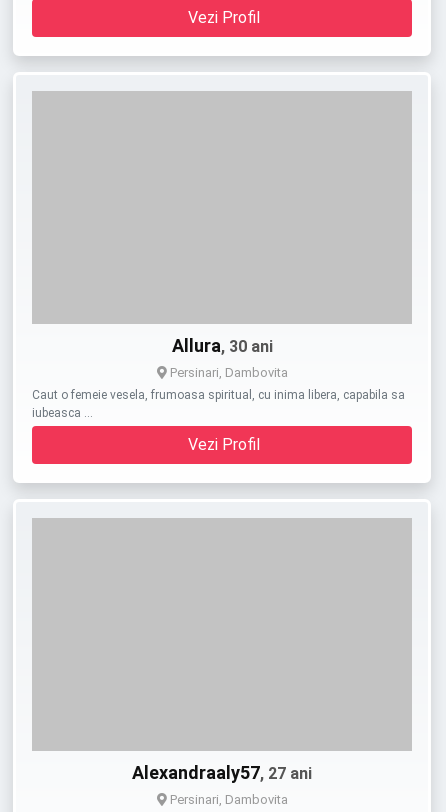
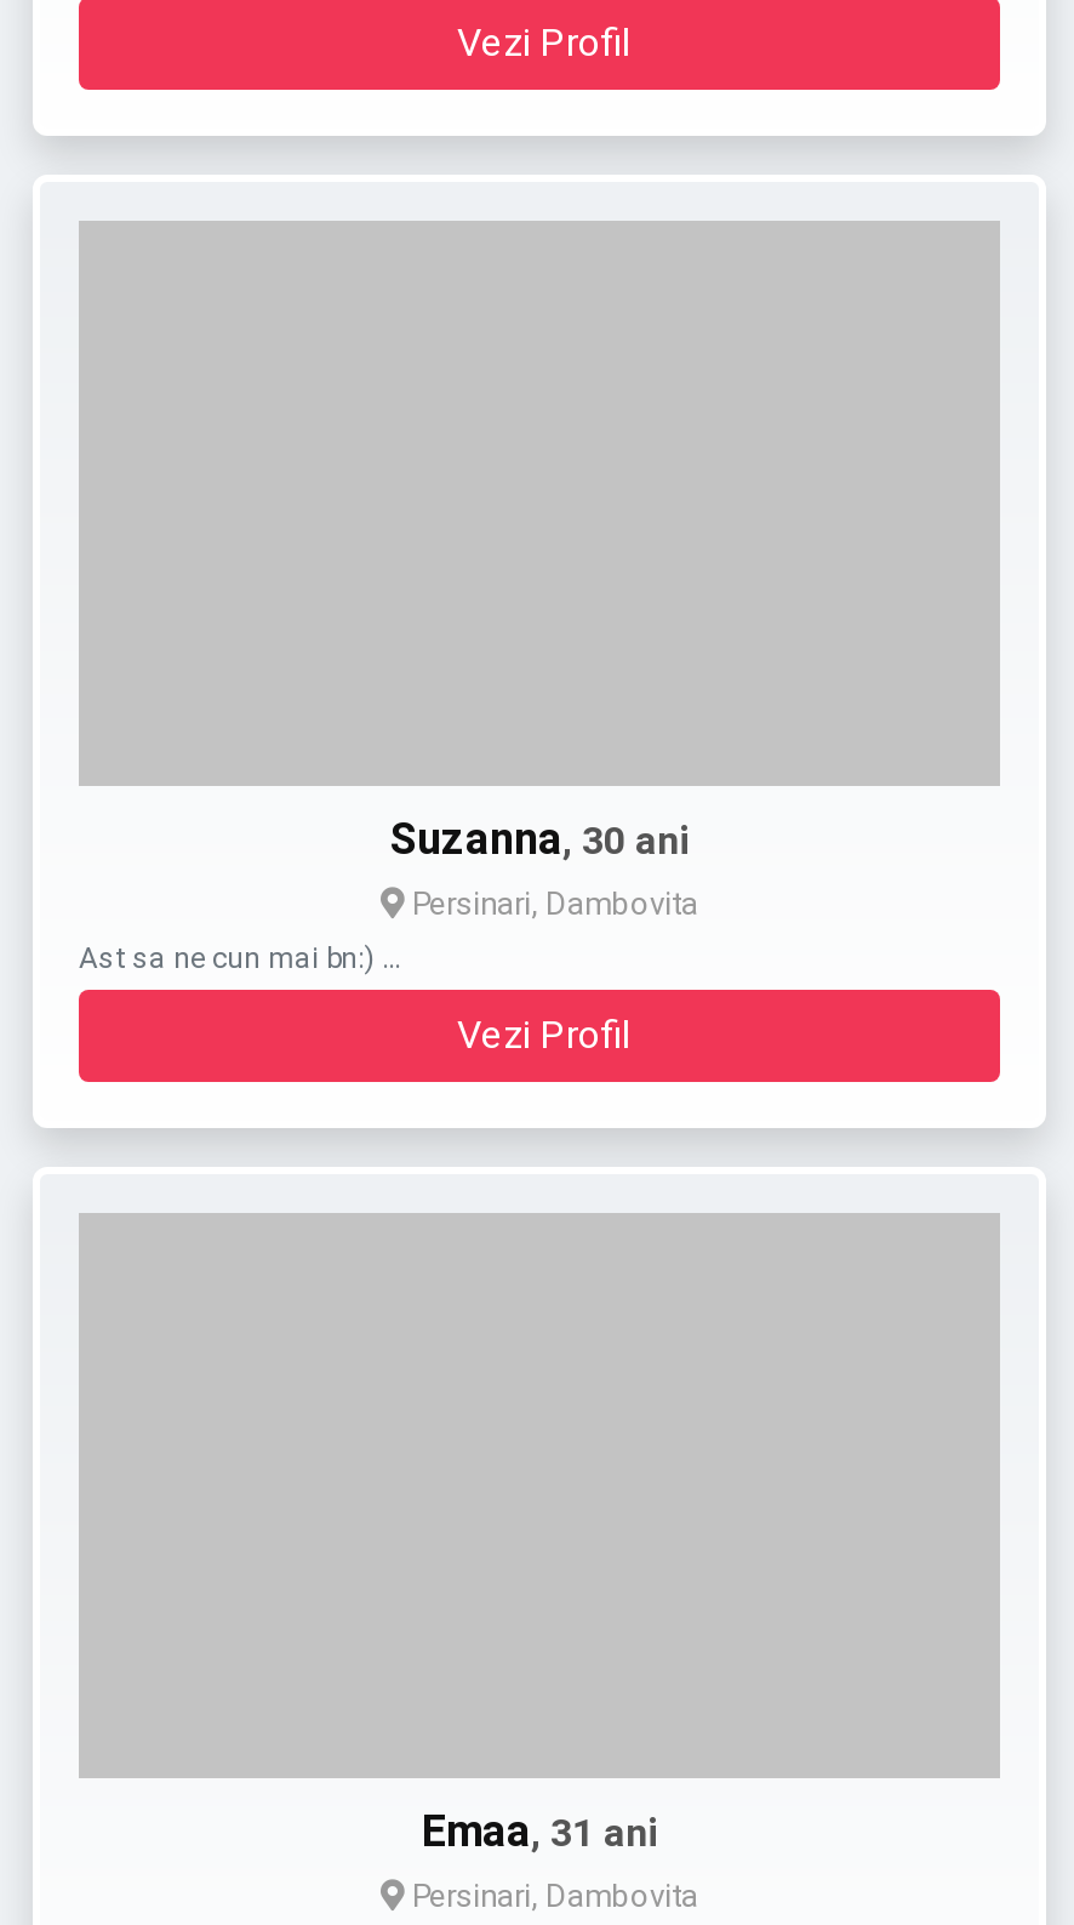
[171,335,272,356] Allura, 30 ani -> [390,813,689,864] Suzanna, 30 ani
[32,388,405,420] Caut o femeie vesela, frumoasa spiritual, cu inima libera, capabila sa | iubeasca … -> [79,941,404,975] Ast sa ne cun mai bn:) …
[132,762,312,783] Alexandraaly57, 27 ani -> [422,1805,657,1856] Emaa, 31 ani

